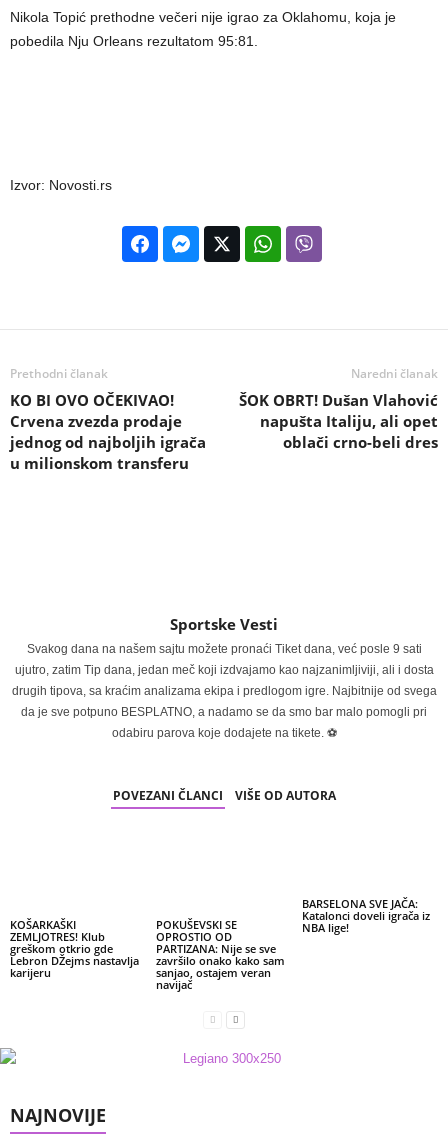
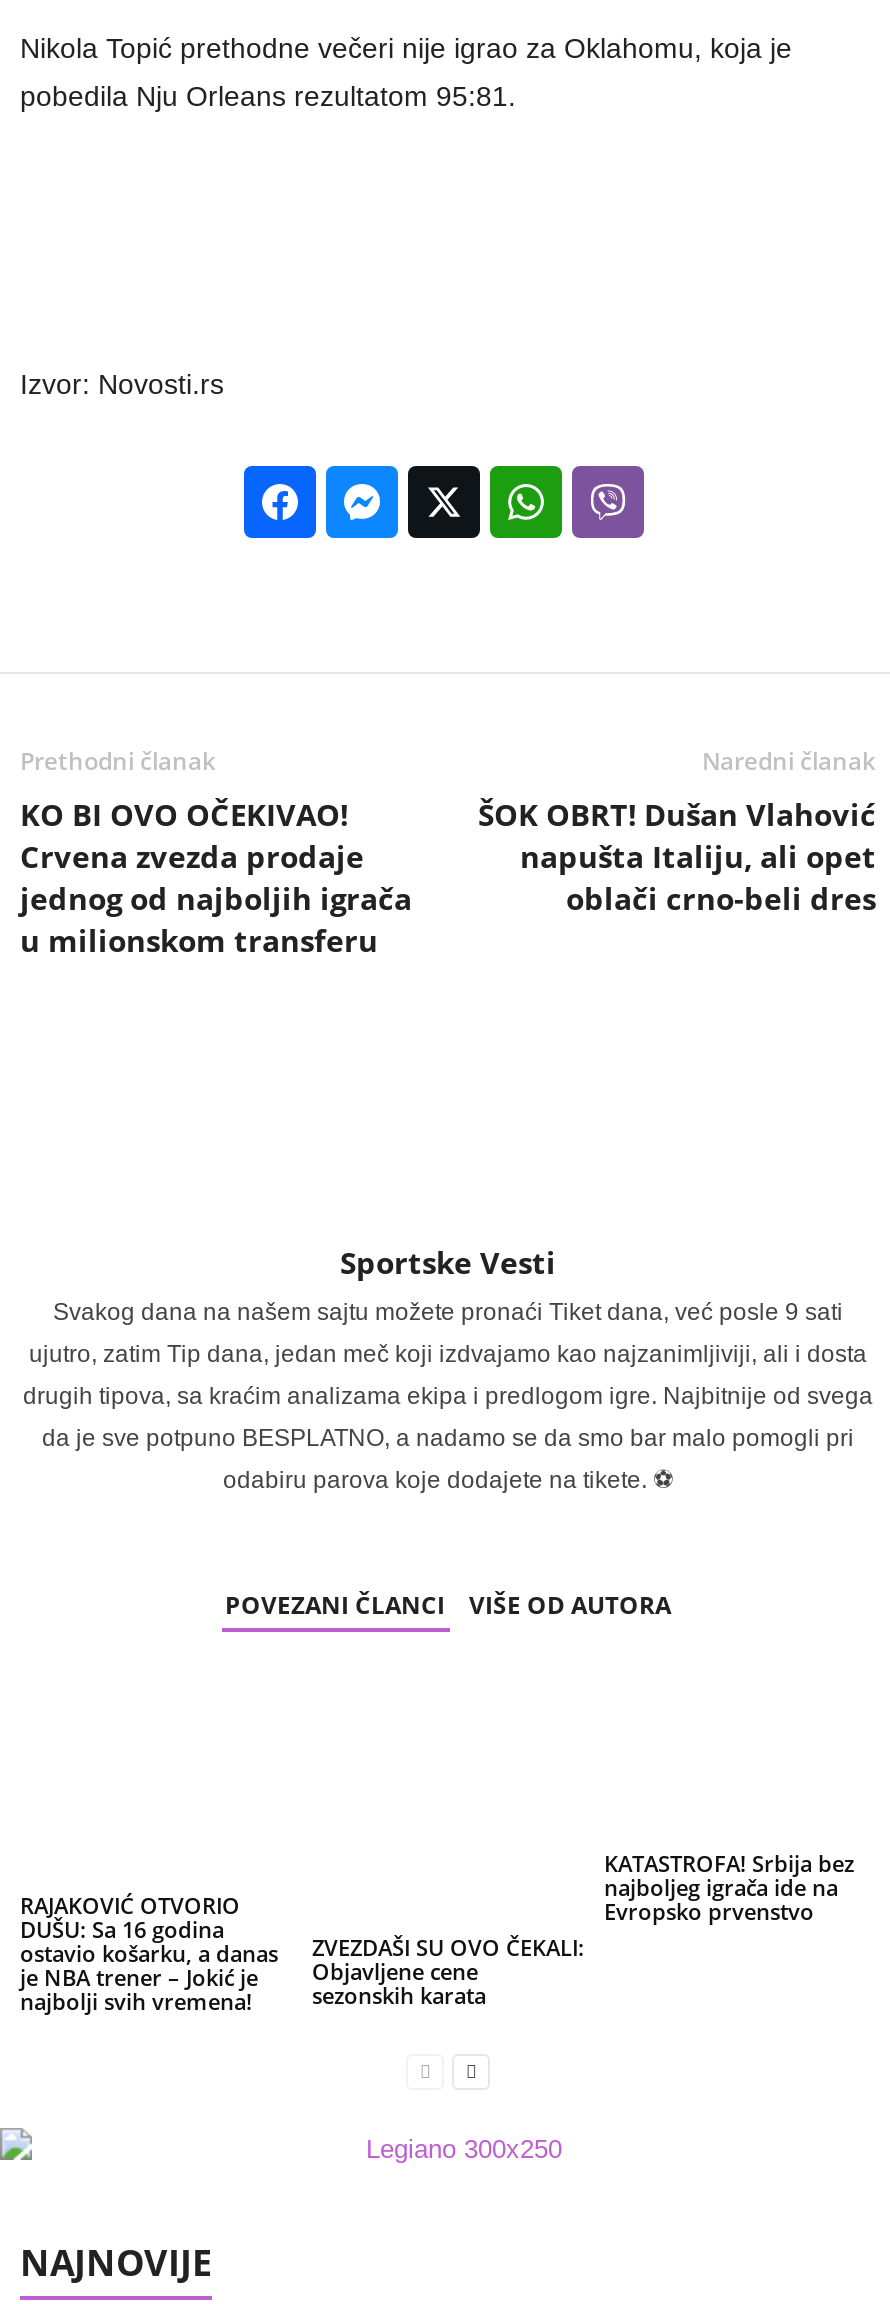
[302,896,430,935] BARSELONA SVE JAČA: | Katalonci doveli igrača iz | NBA lige! -> [604,1848,854,1926] KATASTROFA! Srbija bez | najboljeg igrača ide na | Evropsko prvenstvo
[10,917,139,980] KOŠARKAŠKI | ZEMLJOTRES! Klub | greškom otkrio gde | Lebron DŽejms nastavlja | karijeru -> [20,1890,278,2016] RAJAKOVIĆ OTVORIO | DUŠU: Sa 16 godina | ostavio košarku, a danas | je NBA trener – Jokić je | najbolji svih vremena!
[156,917,285,992] POKUŠEVSKI SE | OPROSTIO OD | PARTIZANA: Nije se sve | završilo onako kako sam | sanjao, ostajem veran | navijač -> [312,1932,584,2010] ZVEZDAŠI SU OVO ČEKALI: | Objavljene cene | sezonskih karata

